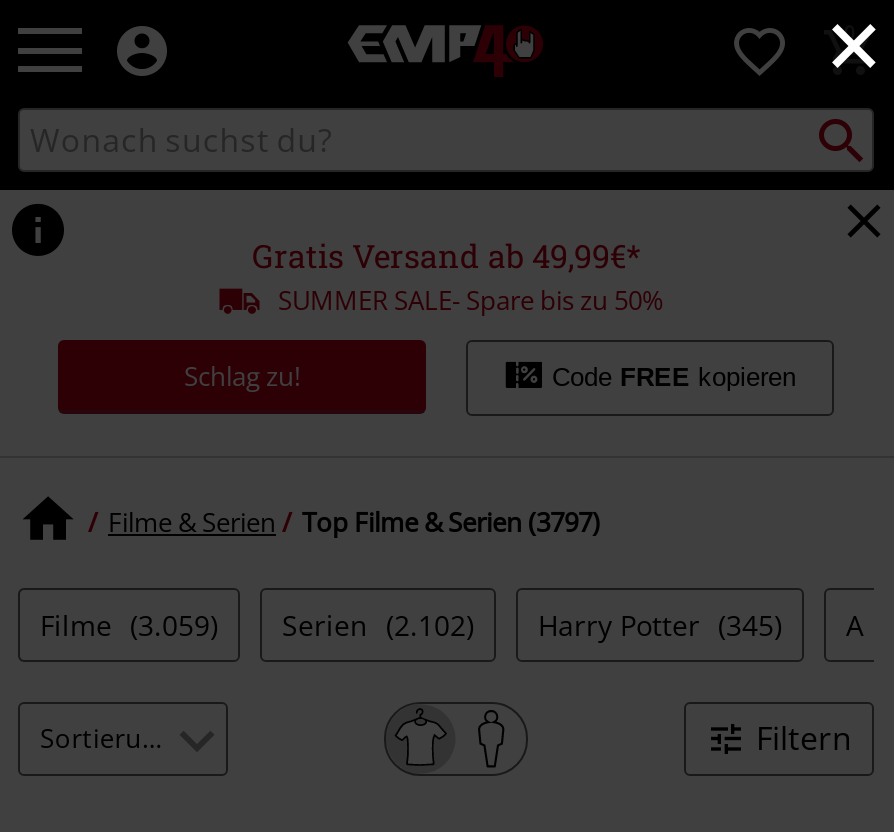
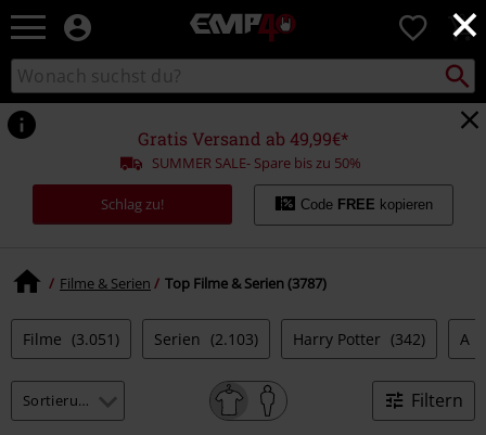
[302,504,600,540] Top Filme & Serien (3797) -> [165,273,327,293] Top Filme & Serien (3787)
[40,605,218,643] Filme (3.059) -> [23,328,119,349] Filme (3.051)
[282,605,474,643] Serien (2.102) -> [154,328,258,349] Serien (2.103)
[538,605,782,643] Harry Potter (345) -> [293,328,425,349] Harry Potter (342)

